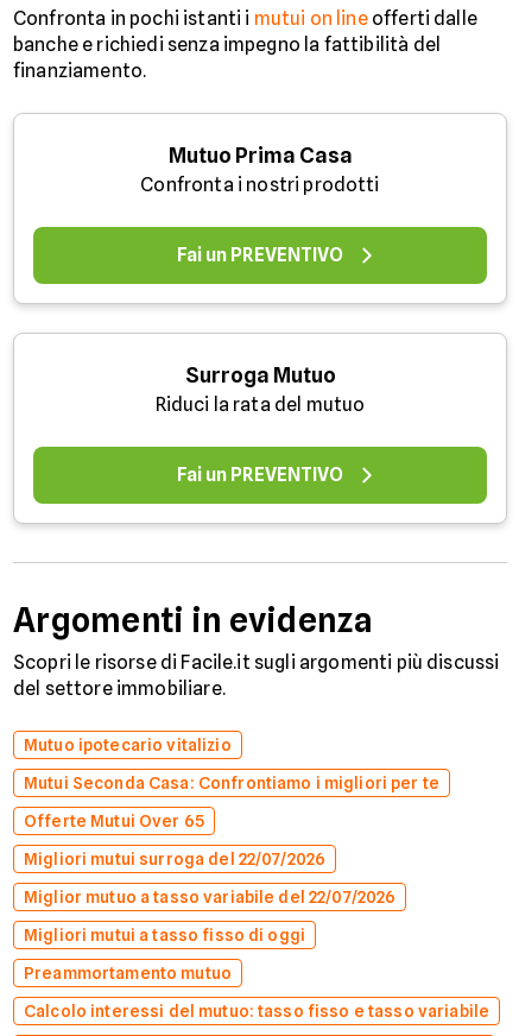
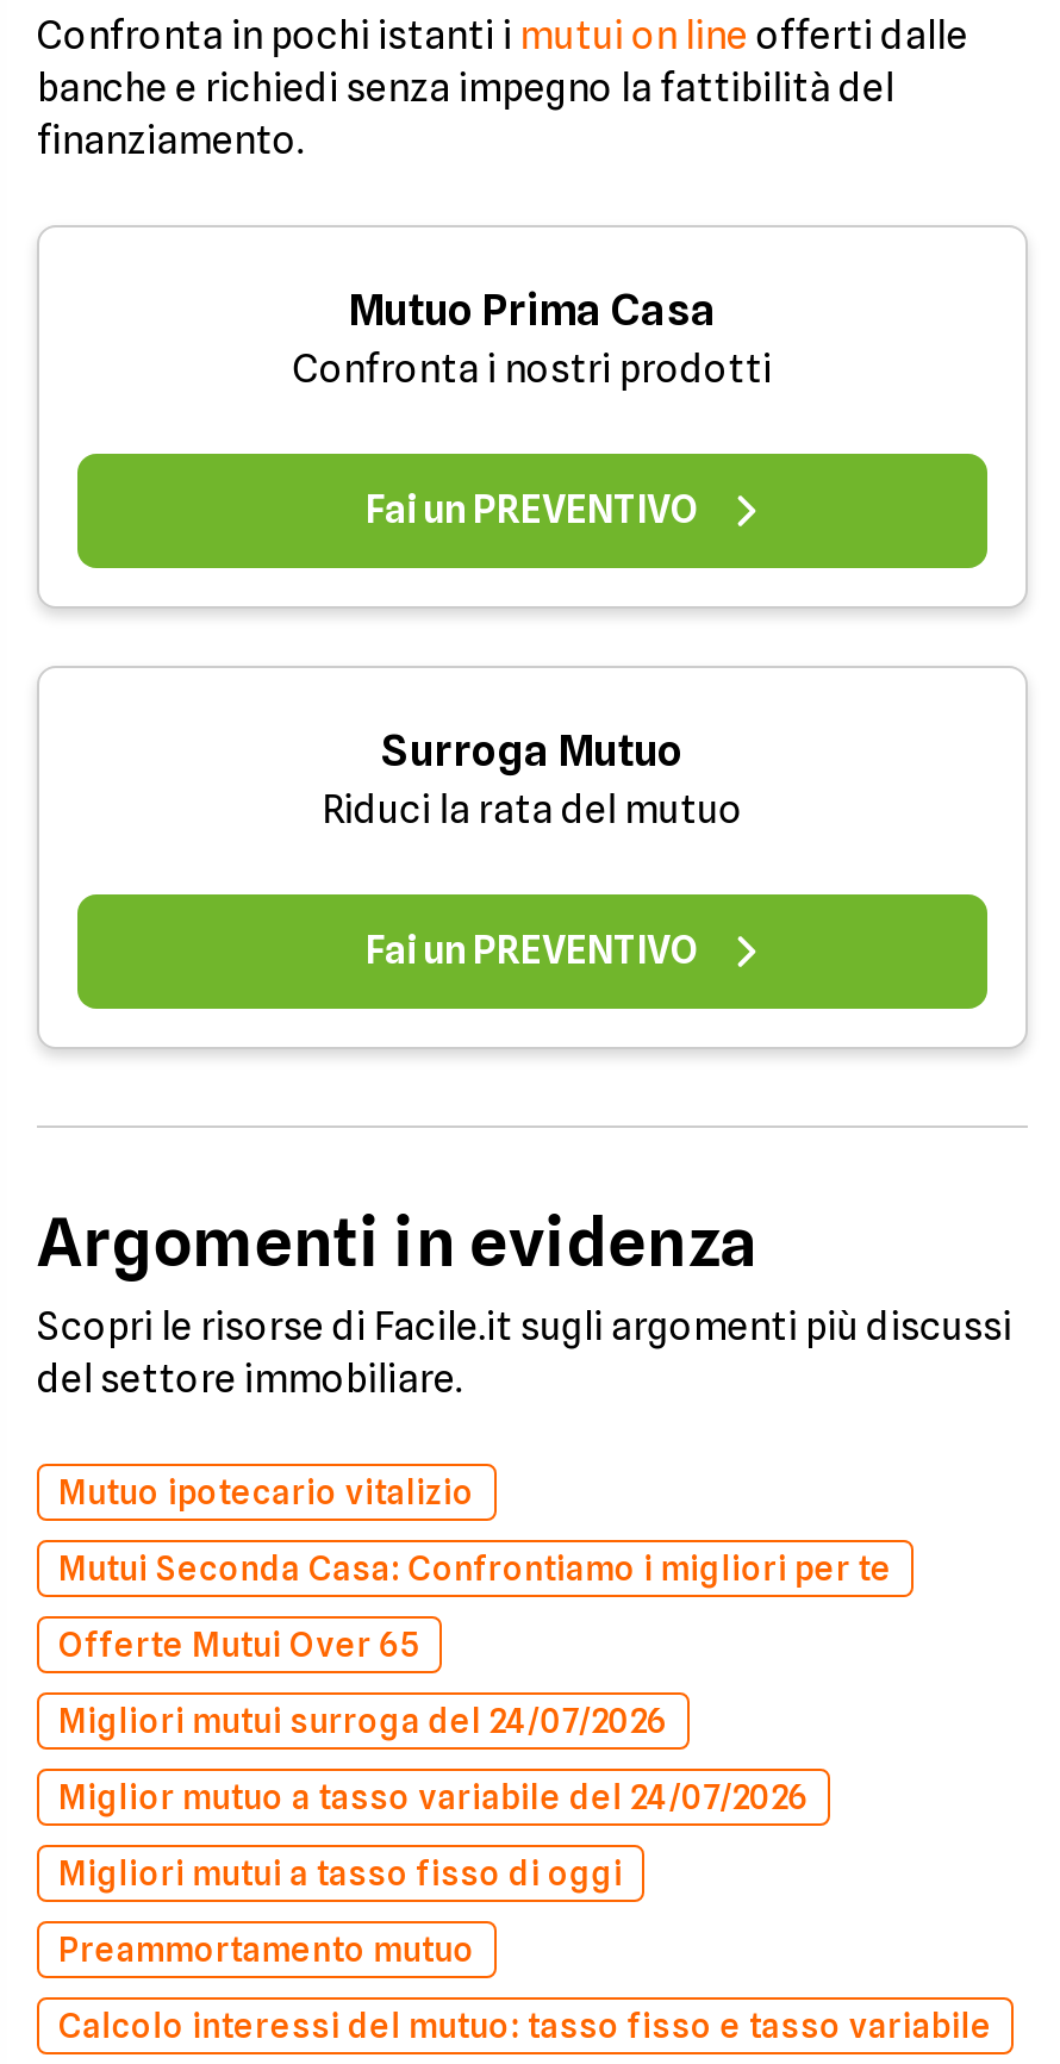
[24,850,326,869] Migliori mutui surroga del 22/07/2026 -> [58,1700,669,1738] Migliori mutui surroga del 24/07/2026
[24,888,396,907] Miglior mutuo a tasso variabile del 22/07/2026 -> [58,1776,810,1815] Miglior mutuo a tasso variabile del 24/07/2026

